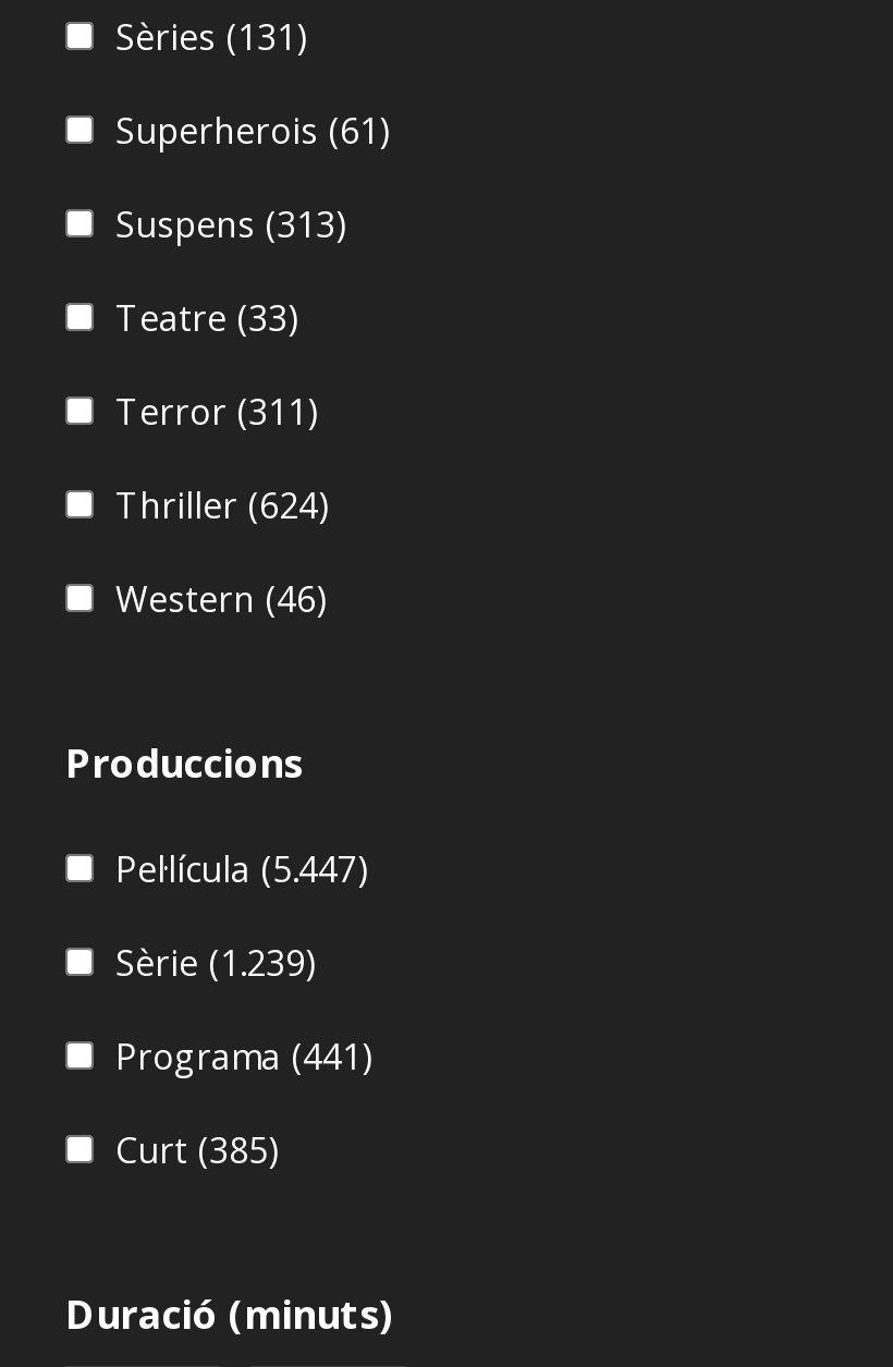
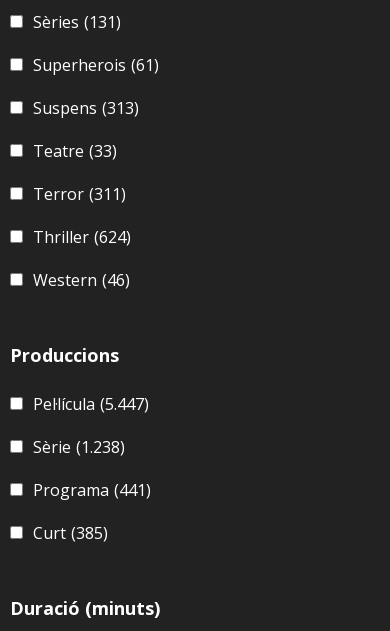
[115,939,316,987] Sèrie (1.239) -> [33,436,125,458] Sèrie (1.238)

